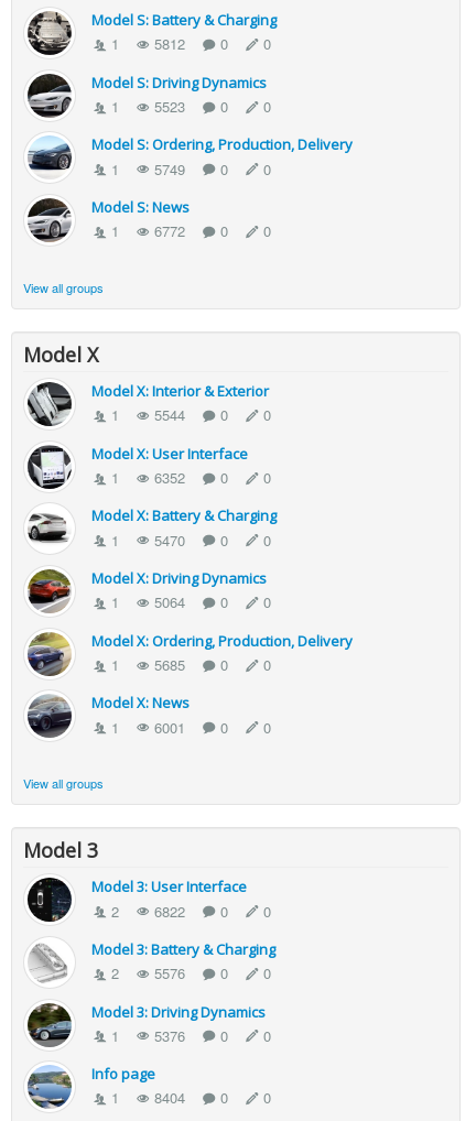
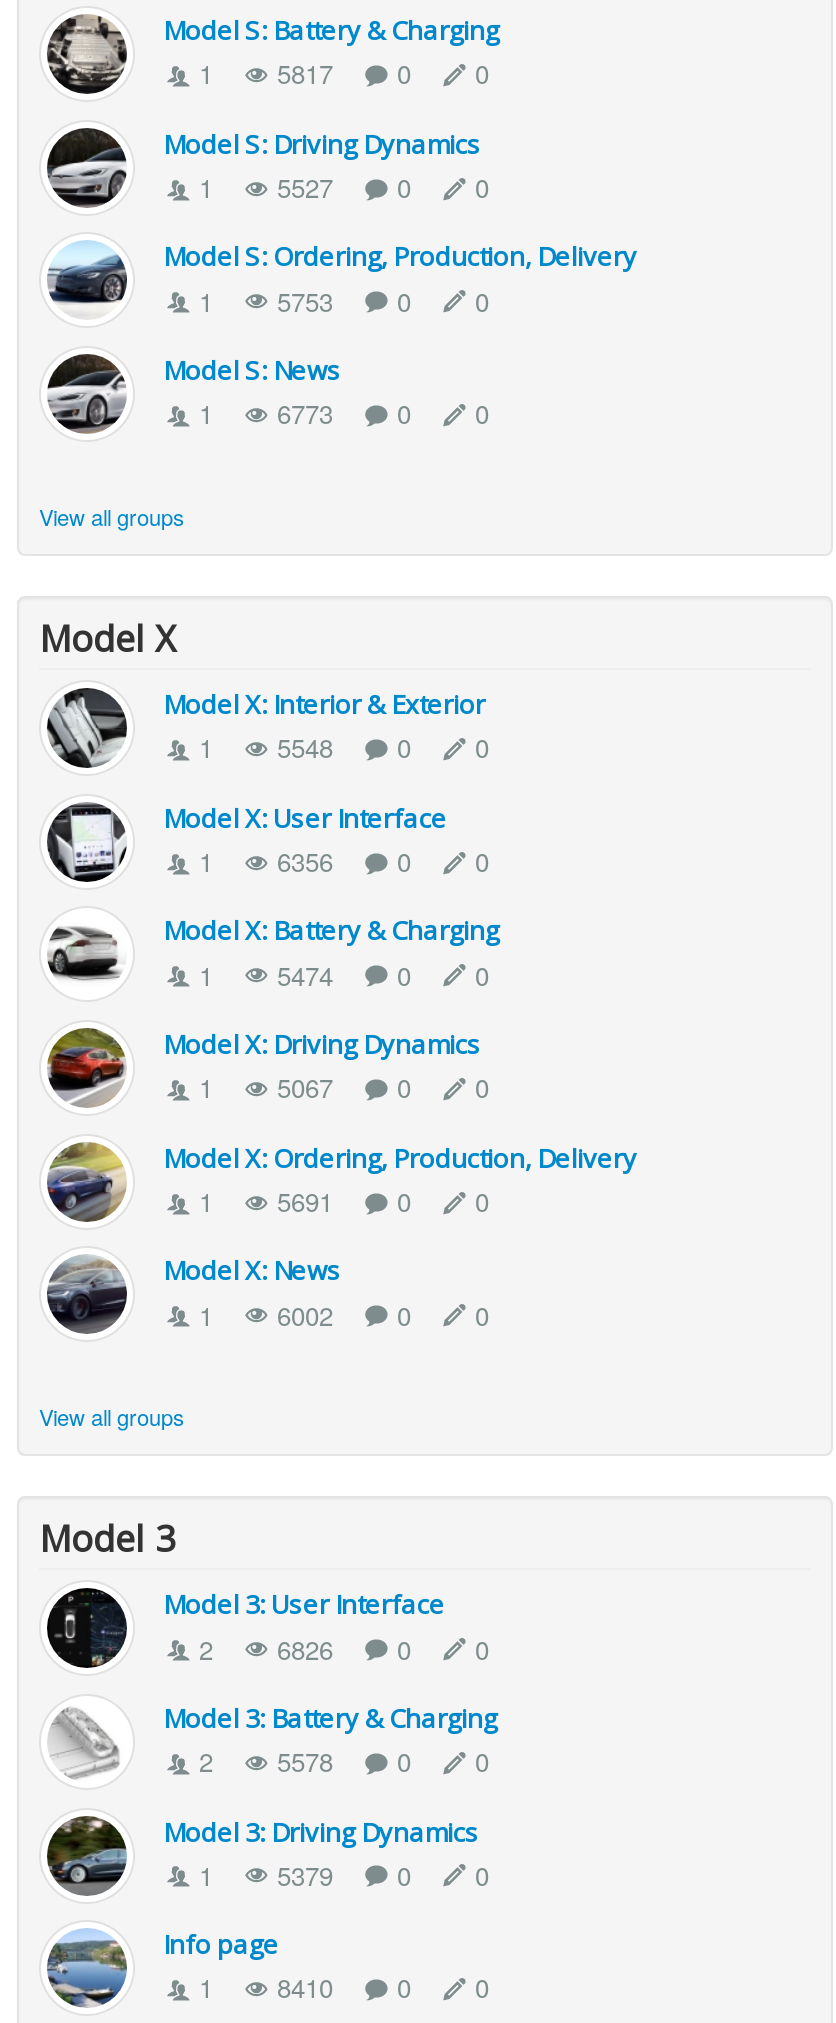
[107,34,271,55] 1 5812 0 0 -> [191,55,489,93] 1 5817 0 0
[107,96,271,117] 1 5523 0 0 -> [191,168,489,206] 1 5527 0 0
[107,158,271,179] 1 5749 0 0 -> [191,282,489,320] 1 5753 0 0
[107,221,271,242] 1 6772 0 0 -> [191,395,489,433] 1 6773 0 0
[107,405,271,425] 1 5544 0 0 -> [191,729,489,767] 1 5548 0 0
[107,467,271,488] 1 6352 0 0 -> [191,842,489,880] 1 6356 0 0
[107,529,271,550] 1 5470 0 0 -> [191,955,489,993] 1 5474 0 0
[107,592,271,613] 1 5064 0 0 -> [191,1069,489,1107] 1 5067 0 0
[107,654,271,675] 1 5685 0 0 -> [191,1182,489,1220] 1 5691 0 0
[107,716,271,737] 1 6001 0 0 -> [191,1295,489,1333] 1 6002 0 0
[107,900,271,921] 2 6822 0 0 -> [191,1629,489,1667] 2 6826 0 0
[107,963,271,984] 2 5576 0 0 -> [191,1742,489,1780] 2 5578 0 0
[107,1025,271,1046] 1 5376 0 0 -> [191,1856,489,1894] 1 5379 0 0
[107,1087,271,1108] 1 8404 0 0 -> [191,1969,489,2007] 1 8410 0 0

